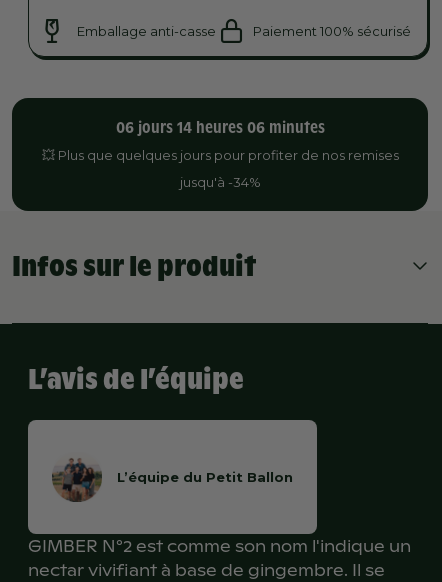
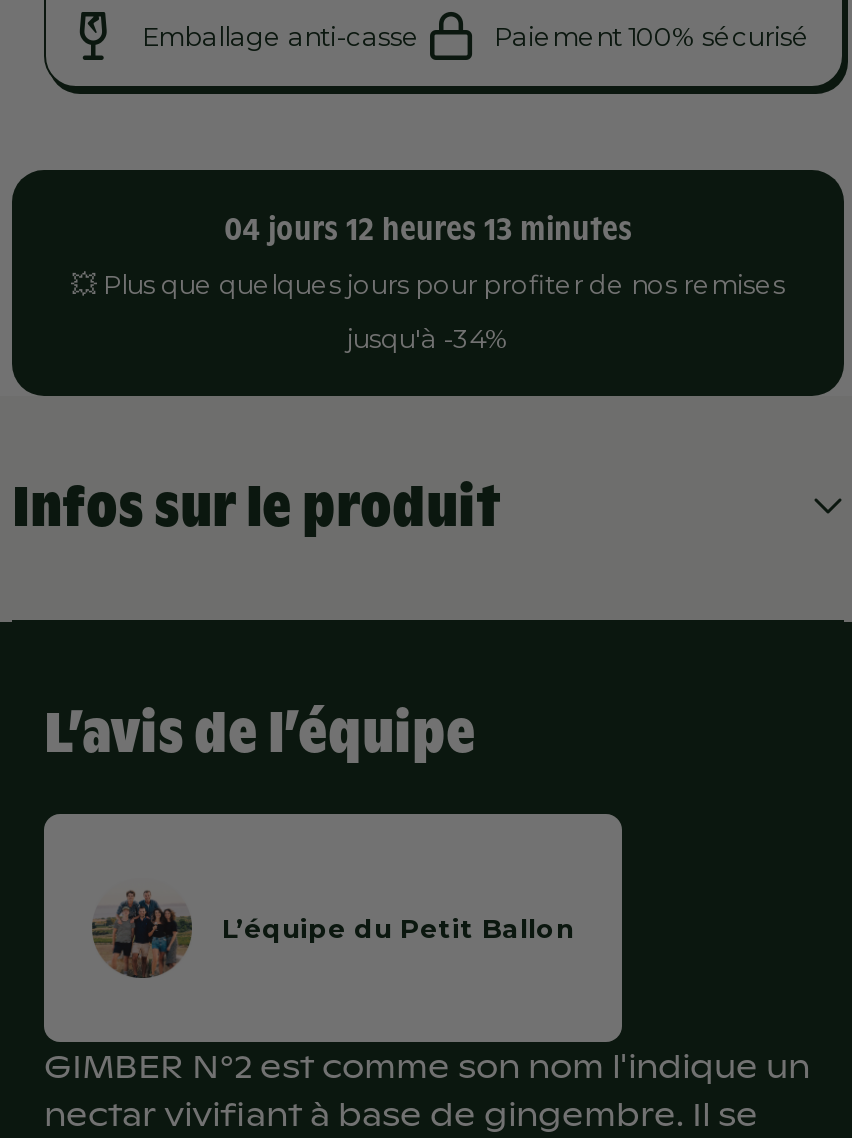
[115,117,324,137] 06 jours 14 heures 06 minutes -> [224,208,632,248] 04 jours 12 heures 13 minutes

